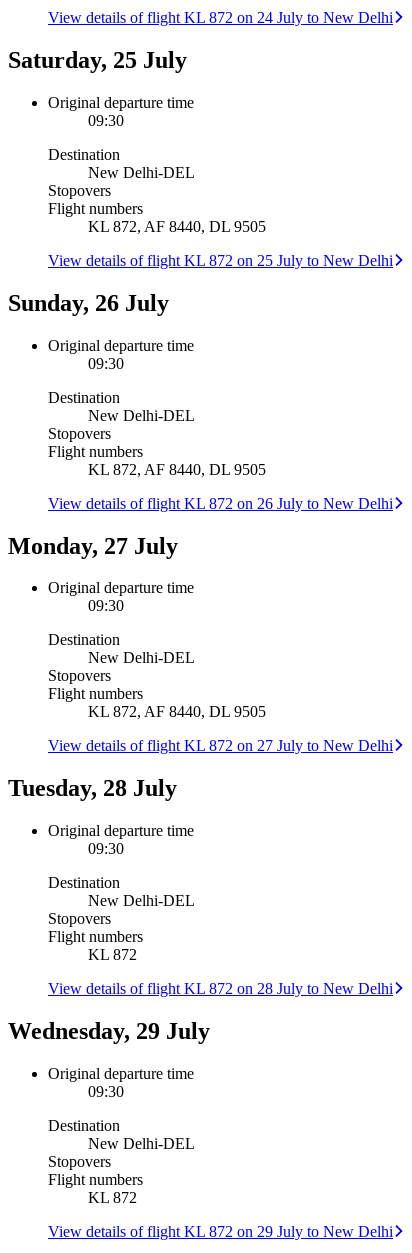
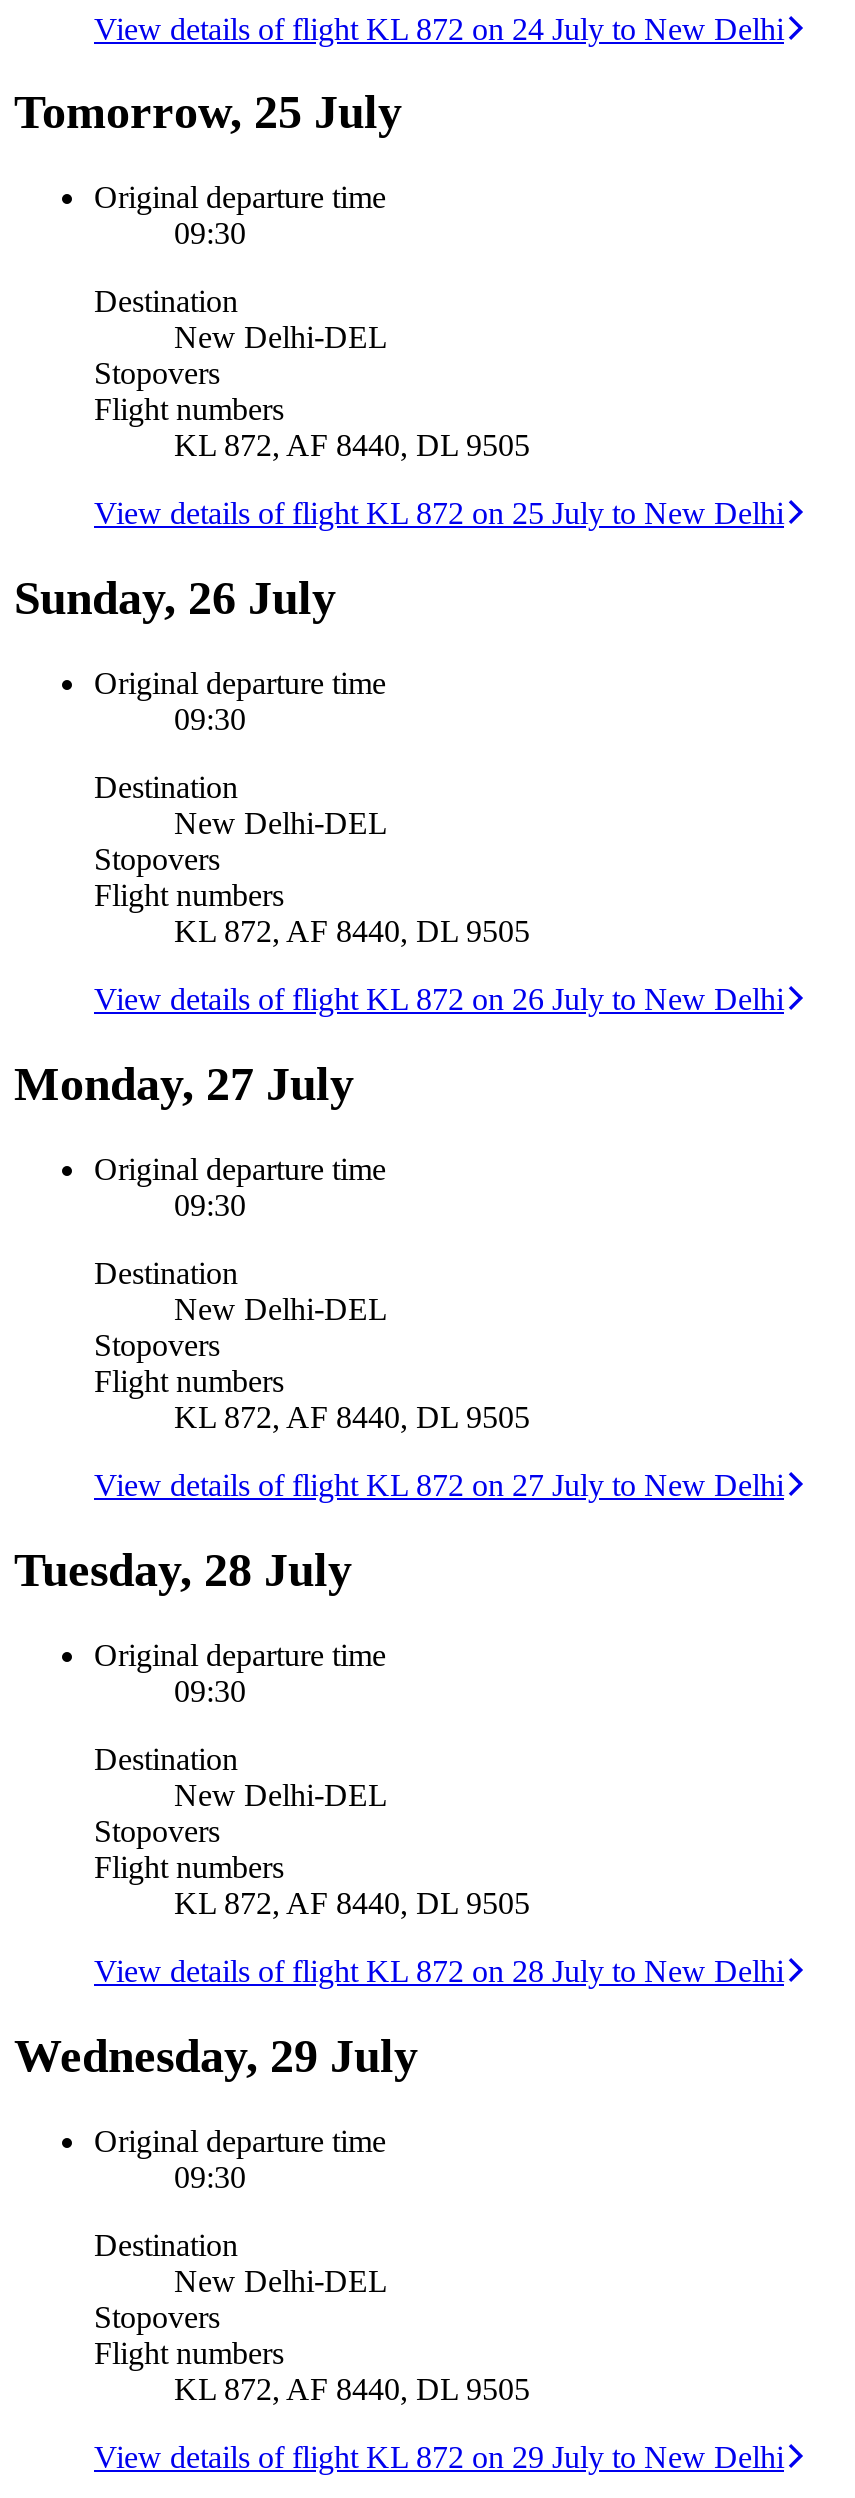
[8,47,187,73] Saturday, 25 July -> [14,87,402,139] Tomorrow, 25 July
[88,946,137,963] KL 872 -> [174,1885,530,1919] KL 872, AF 8440, DL 9505
[88,1189,137,1206] KL 872 -> [174,2371,530,2405] KL 872, AF 8440, DL 9505

